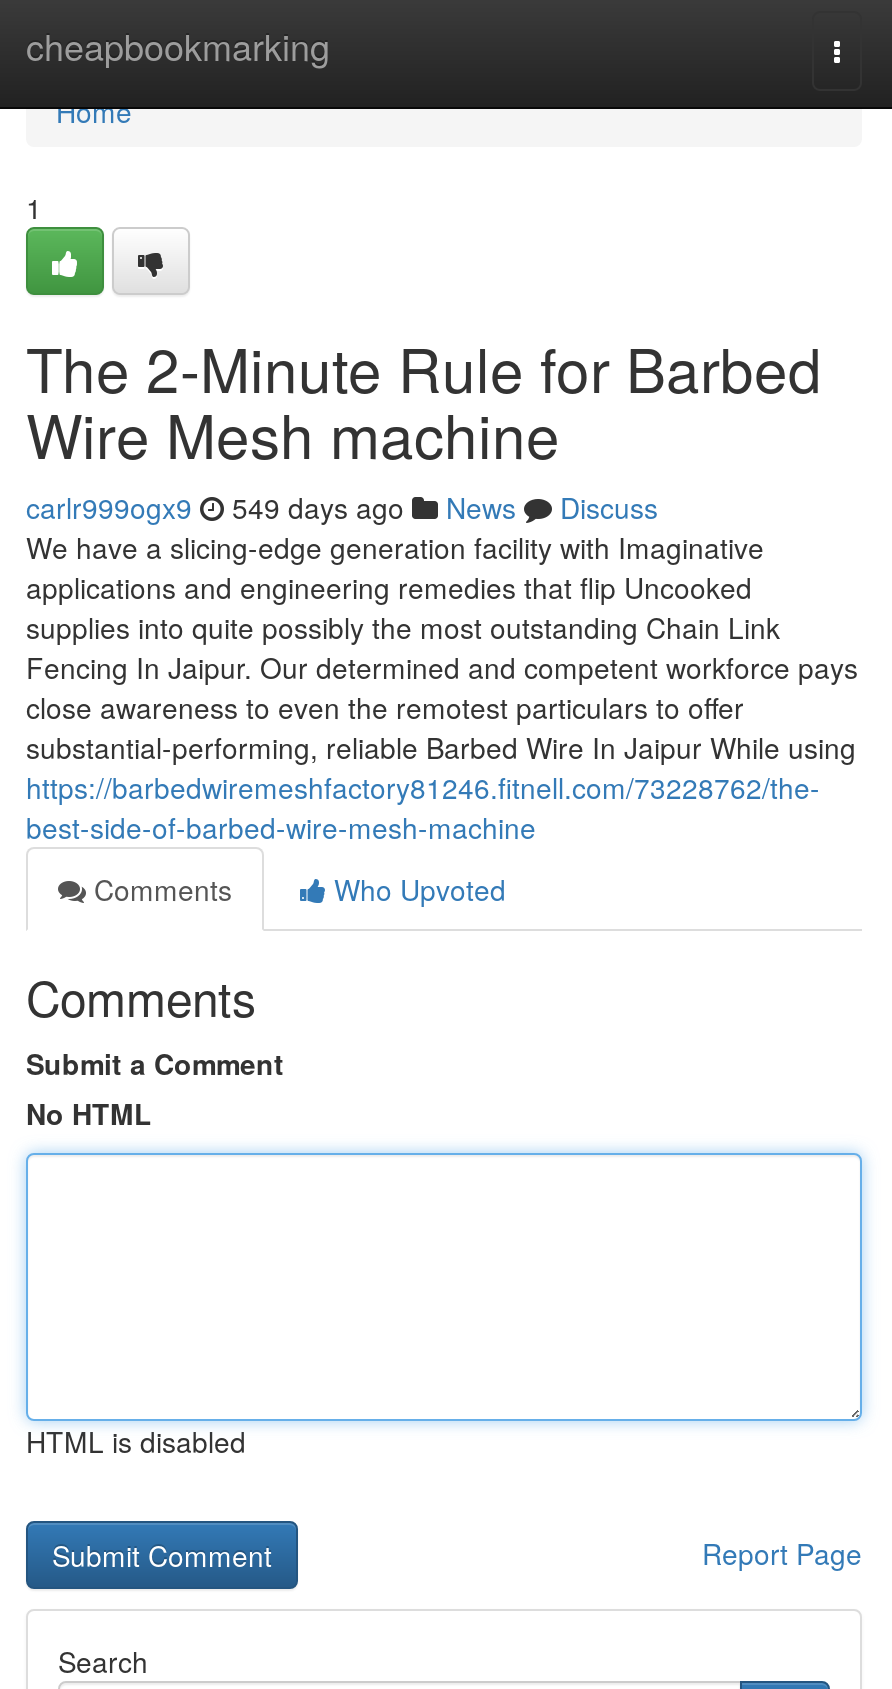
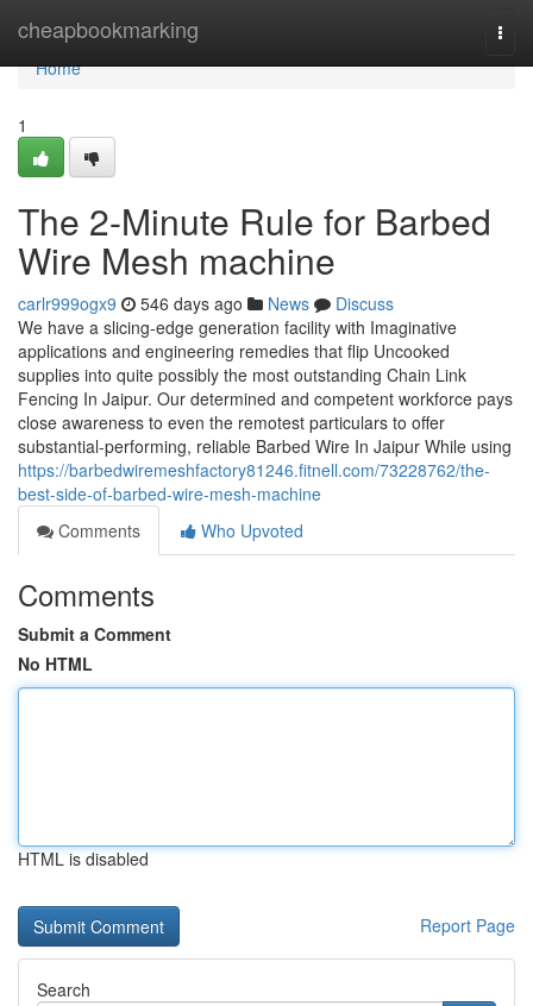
[26,487,658,527] carlr999ogx9 549 days ago News Discuss -> [18,291,394,315] carlr999ogx9 546 days ago News Discuss

